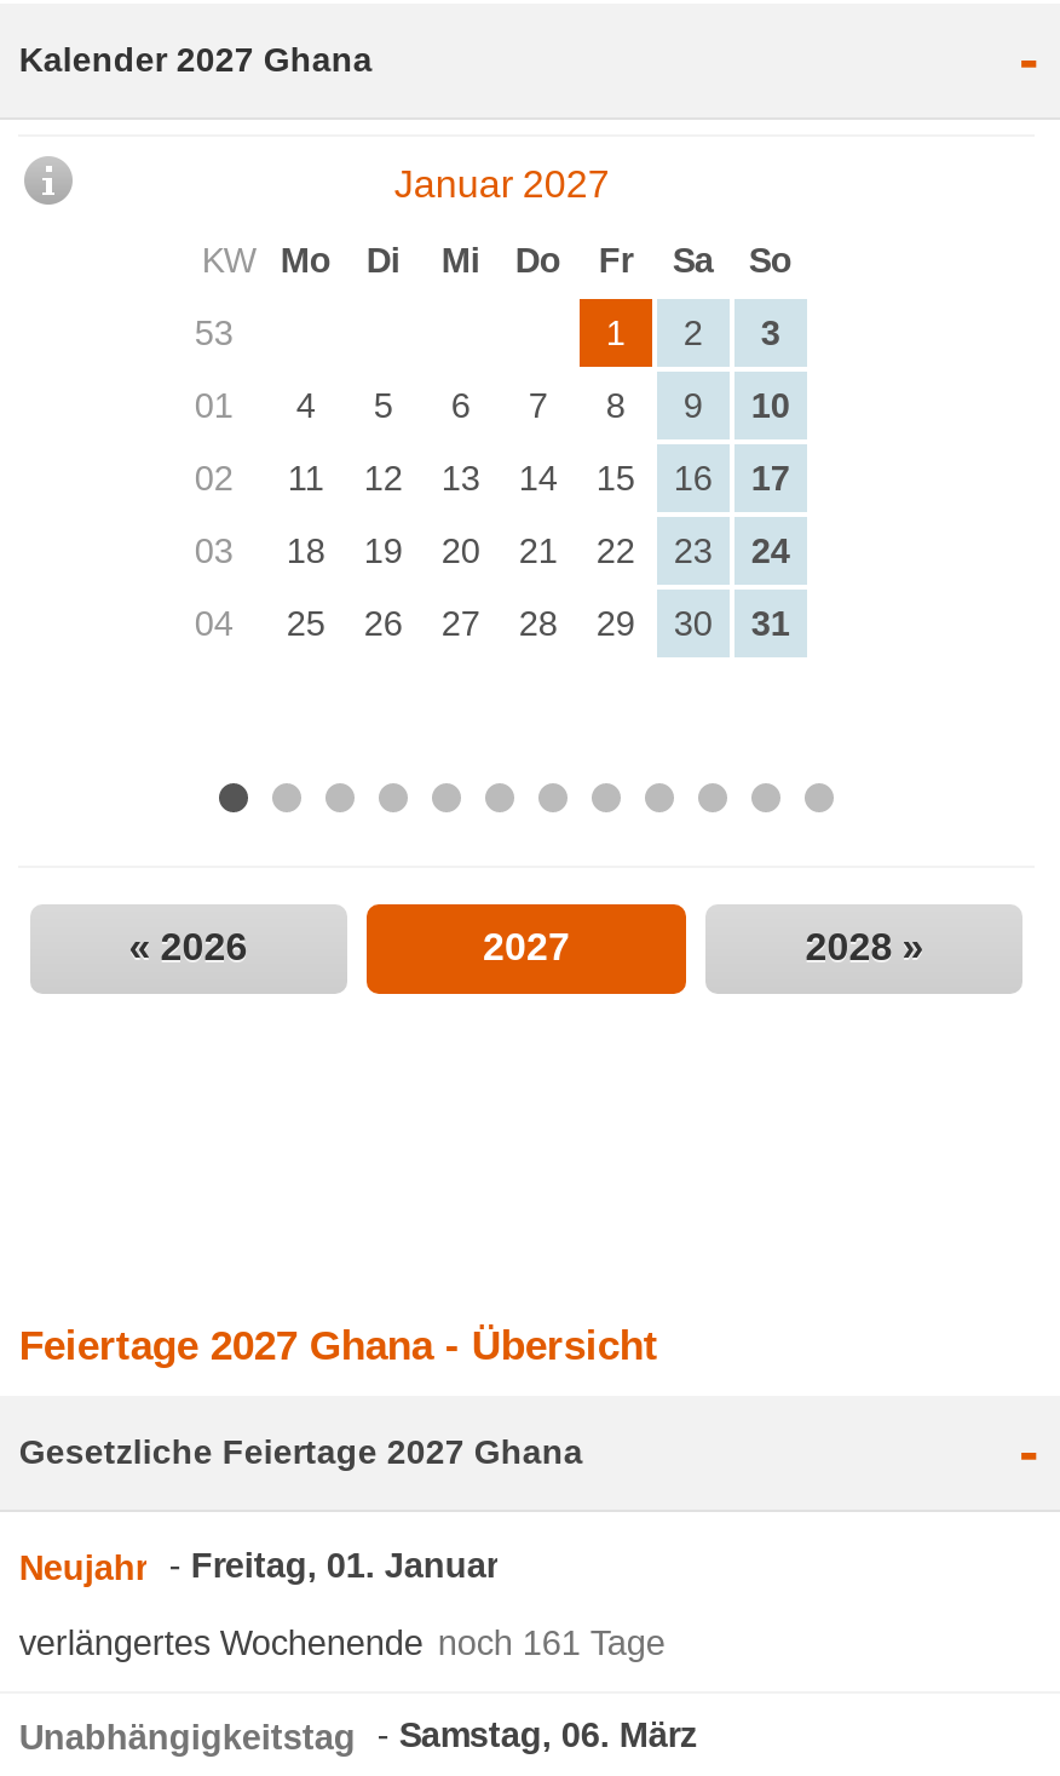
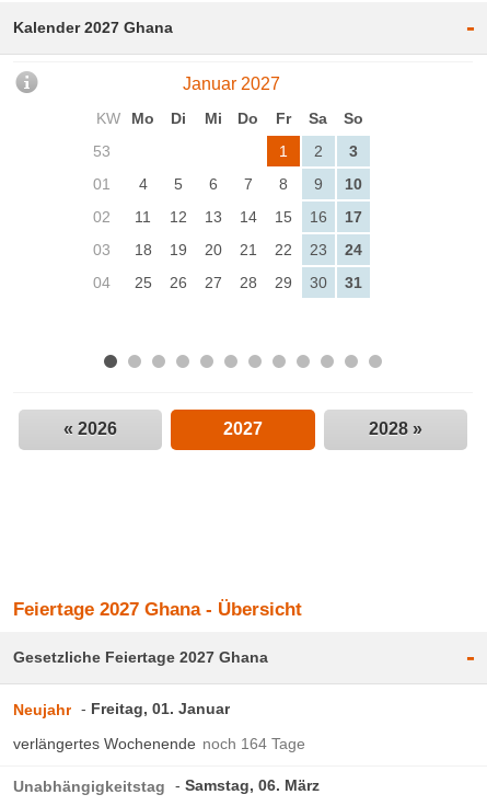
[19,1623,665,1662] verlängertes Wochenende noch 161 Tage -> [14,735,306,752] verlängertes Wochenende noch 164 Tage

